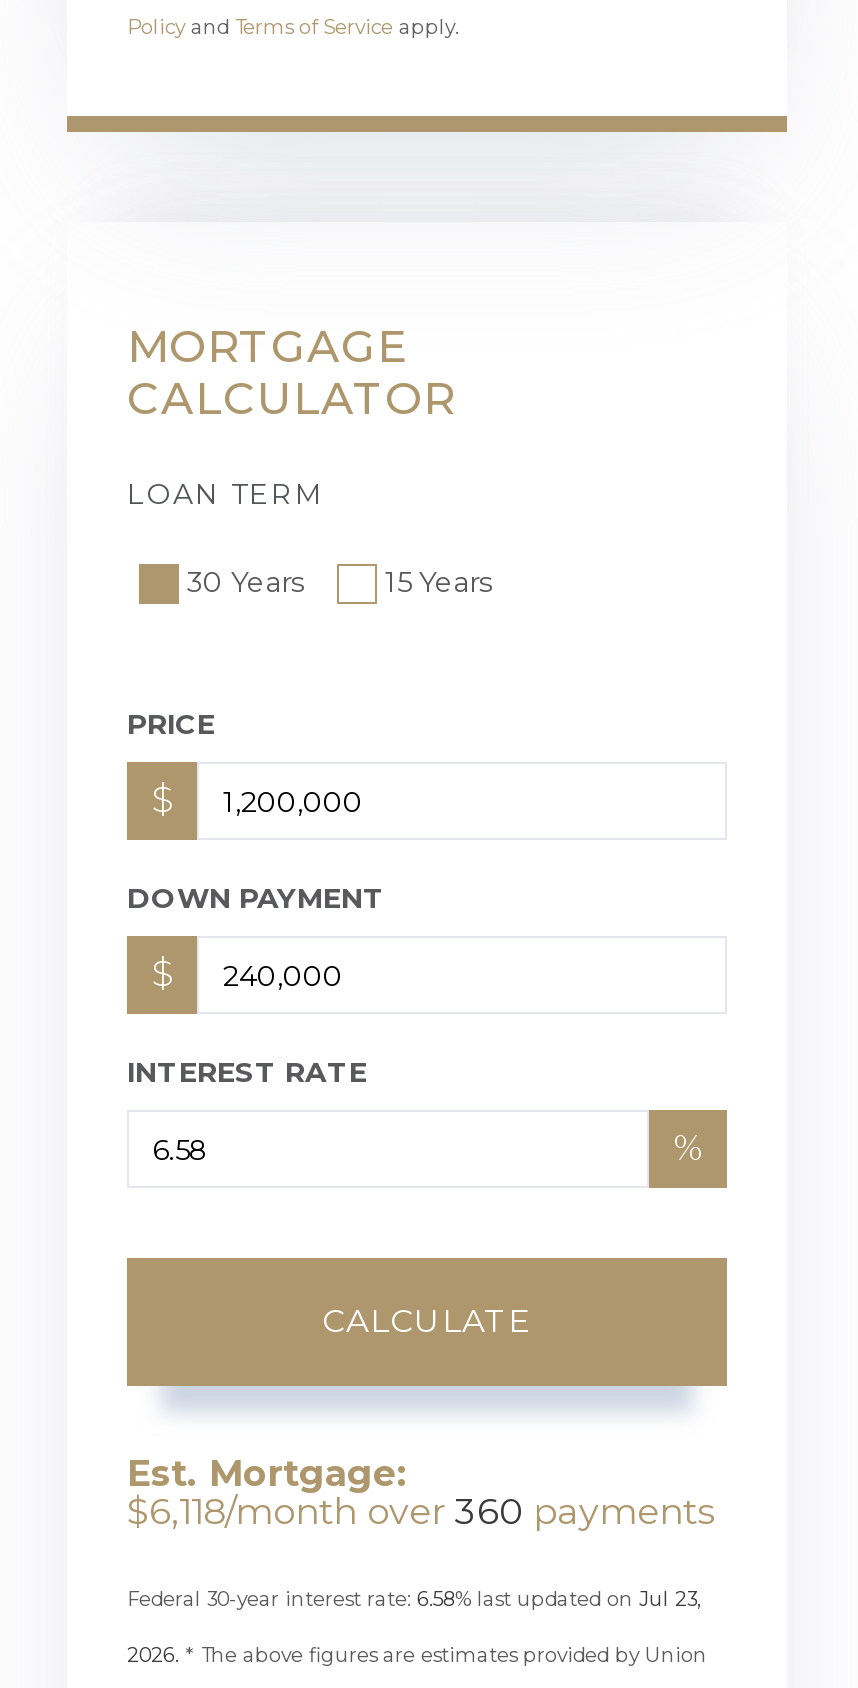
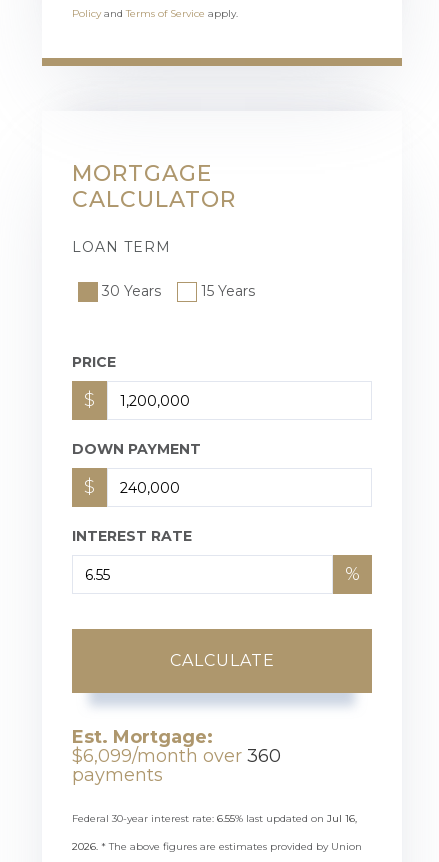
[127,1490,715,1534] $6,118/month over 360 payments -> [72,745,281,786] $6,099/month over 360 | payments
[127,1586,701,1612] Federal 30-year interest rate: 6.58% last updated on Jul 23, -> [72,812,357,825] Federal 30-year interest rate: 6.55% last updated on Jul 16,

